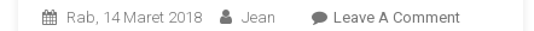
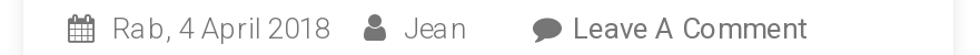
[66,8,202,26] Rab, 14 Maret 2018 -> [112,12,330,45] Rab, 4 April 2018

